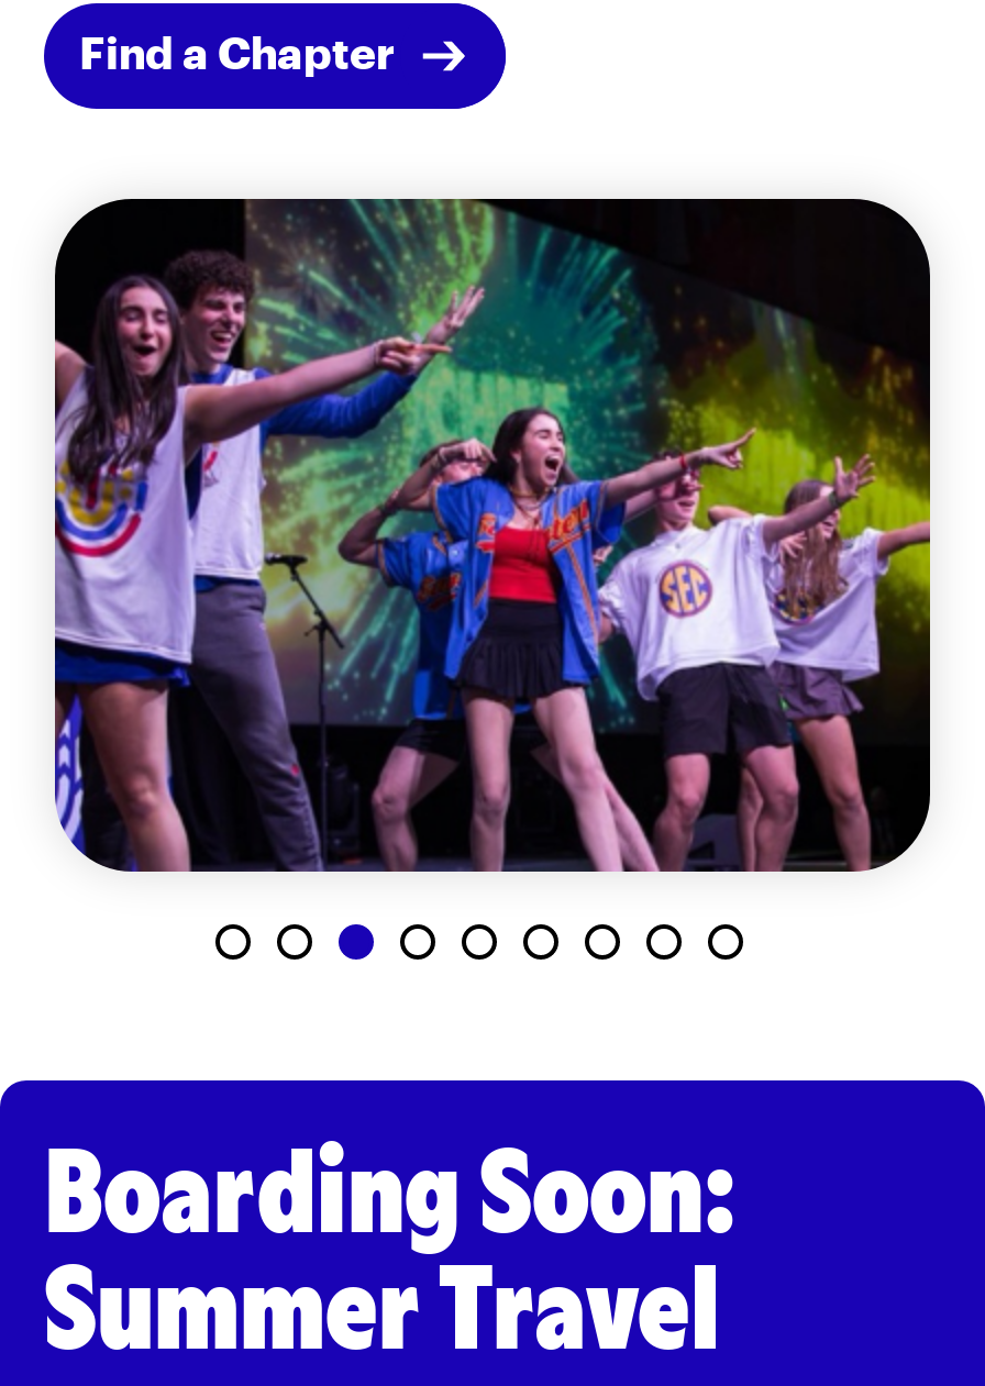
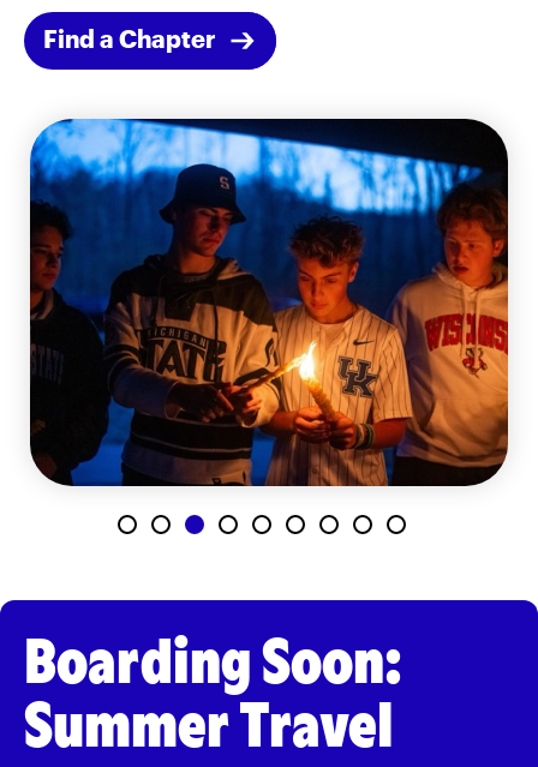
[53,197,932,874] [image] -> [29,118,509,487] [image]

